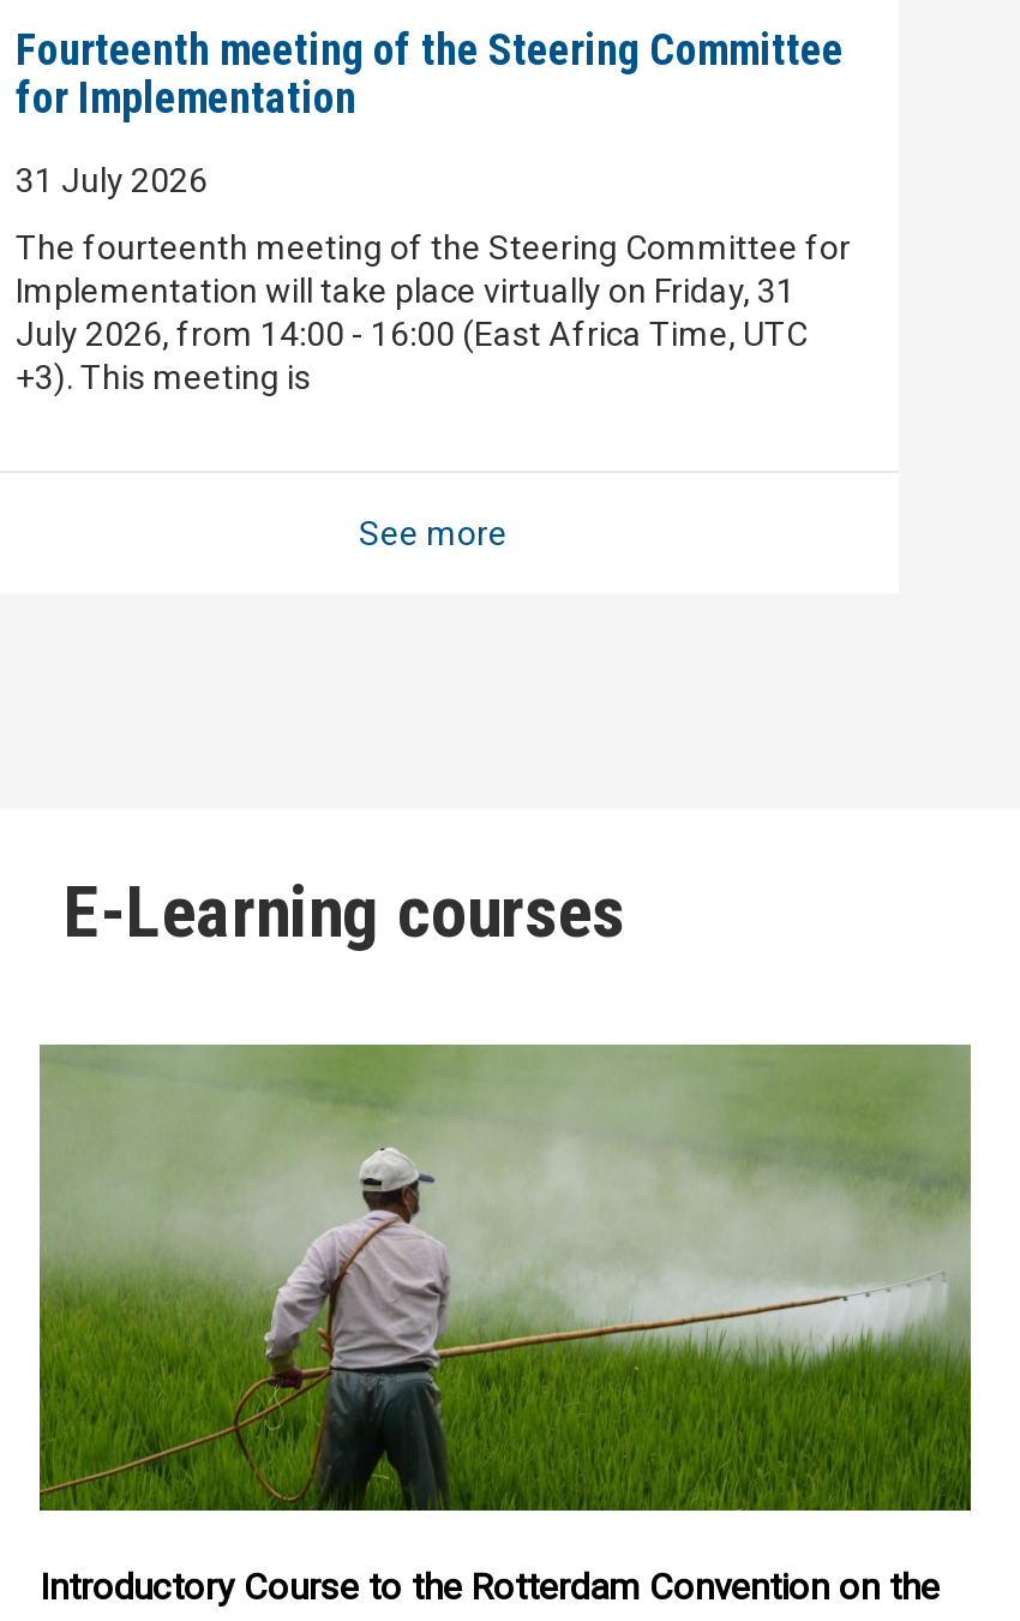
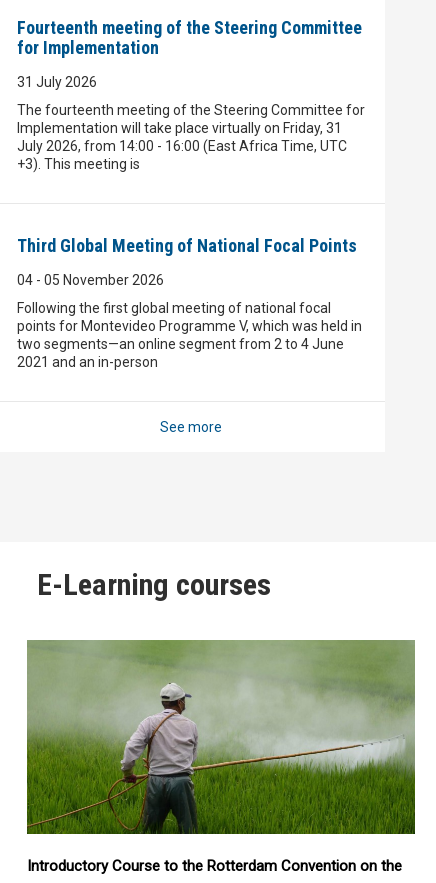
none -> [17,235,362,370] Third Global Meeting of National Focal Points | 04 - 05 November 2026 | Following the first global meeting of national focal | points for Montevideo Programme V, which was held in | two segments—an online segment from 2 to 4 June | 2021 and an in-person

